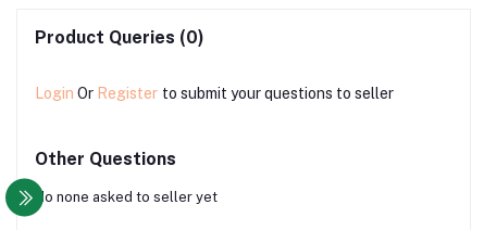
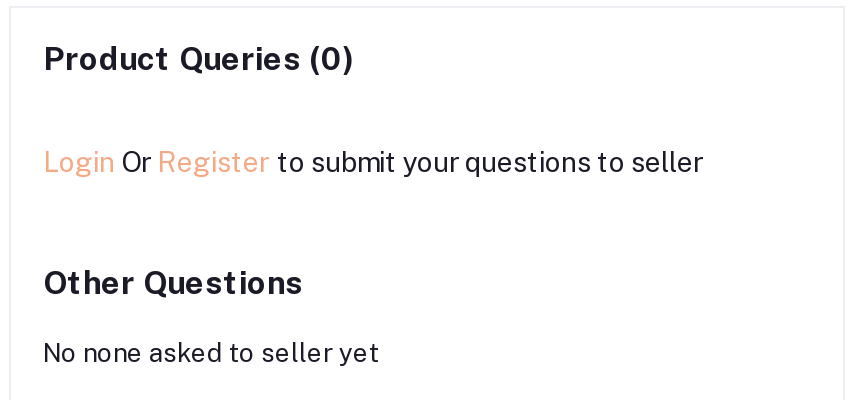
[4,177,42,218] [image] -> none

